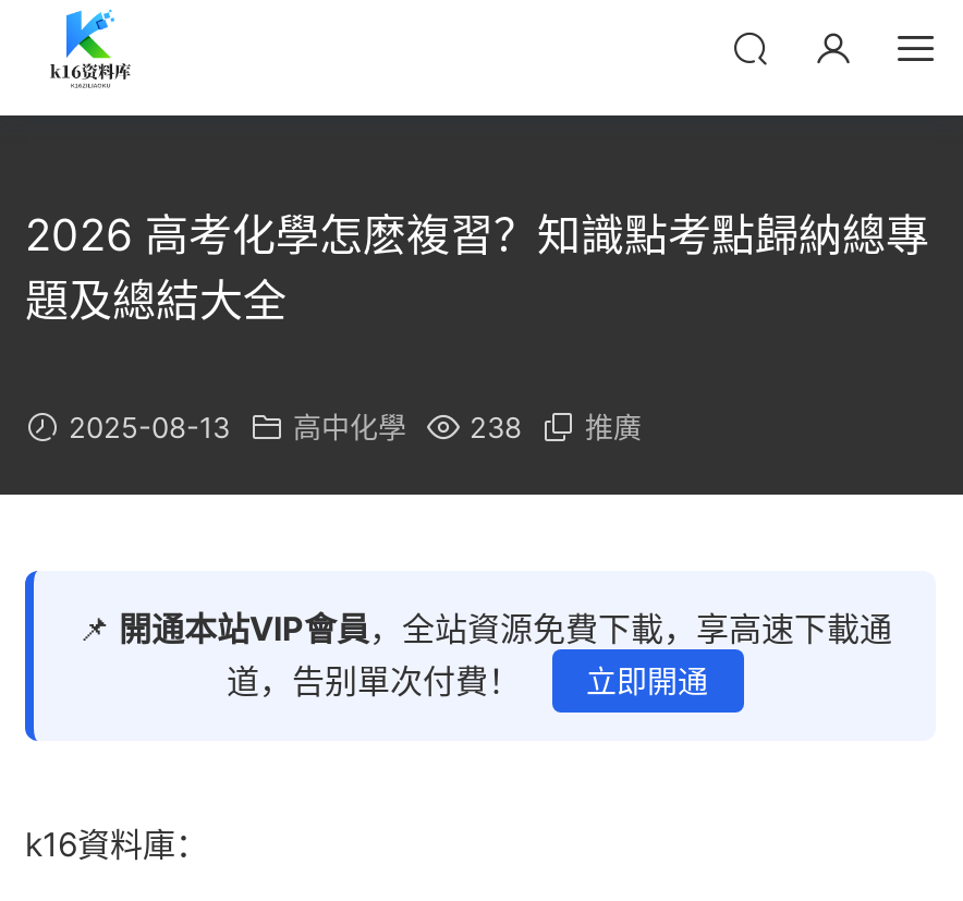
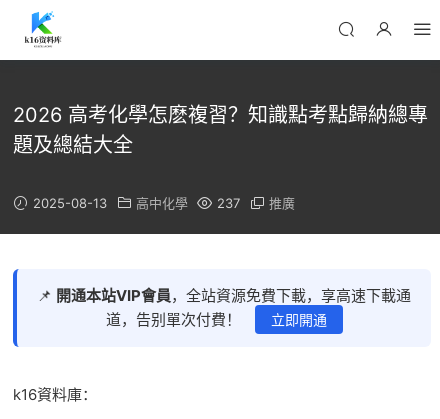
[60,410,642,445] 2025-08-13 高中化學 238 推廣 -> [29,195,295,211] 2025-08-13 高中化學 237 推廣

